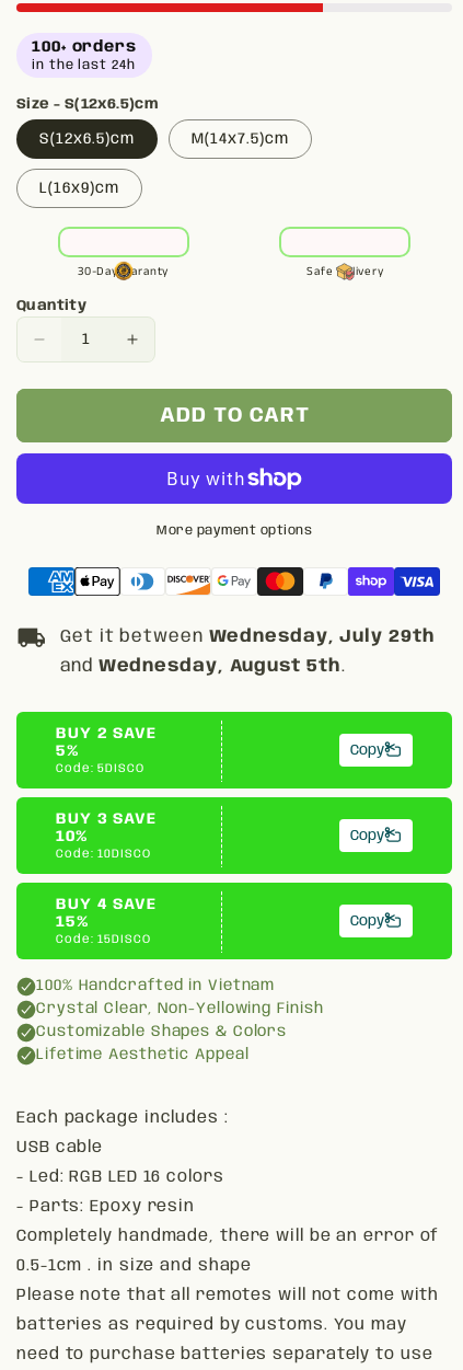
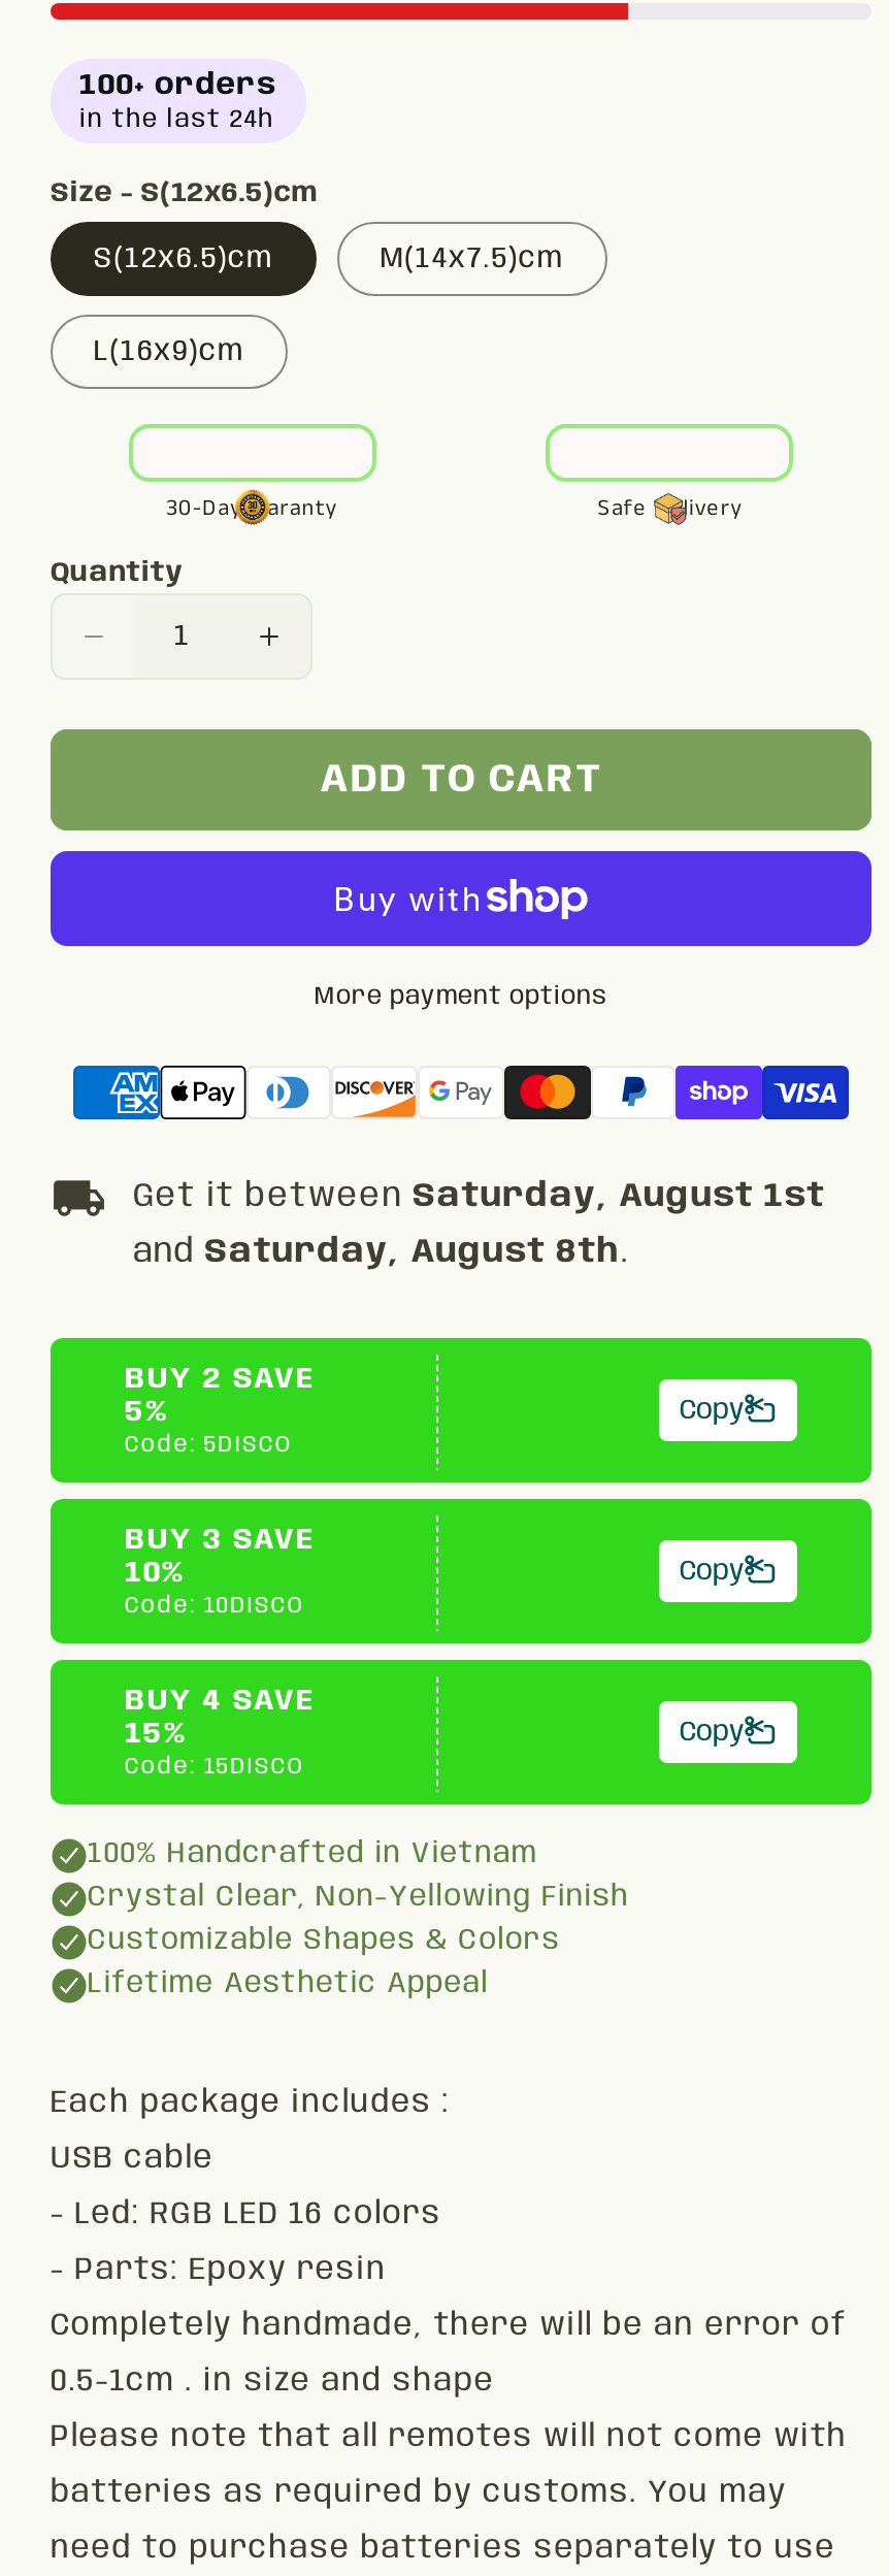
[60,628,435,647] Get it between Wednesday, July 29th -> [133,1180,825,1215] Get it between Saturday, August 1st
[60,658,345,676] and Wednesday, August 5th. -> [133,1236,629,1271] and Saturday, August 8th.

